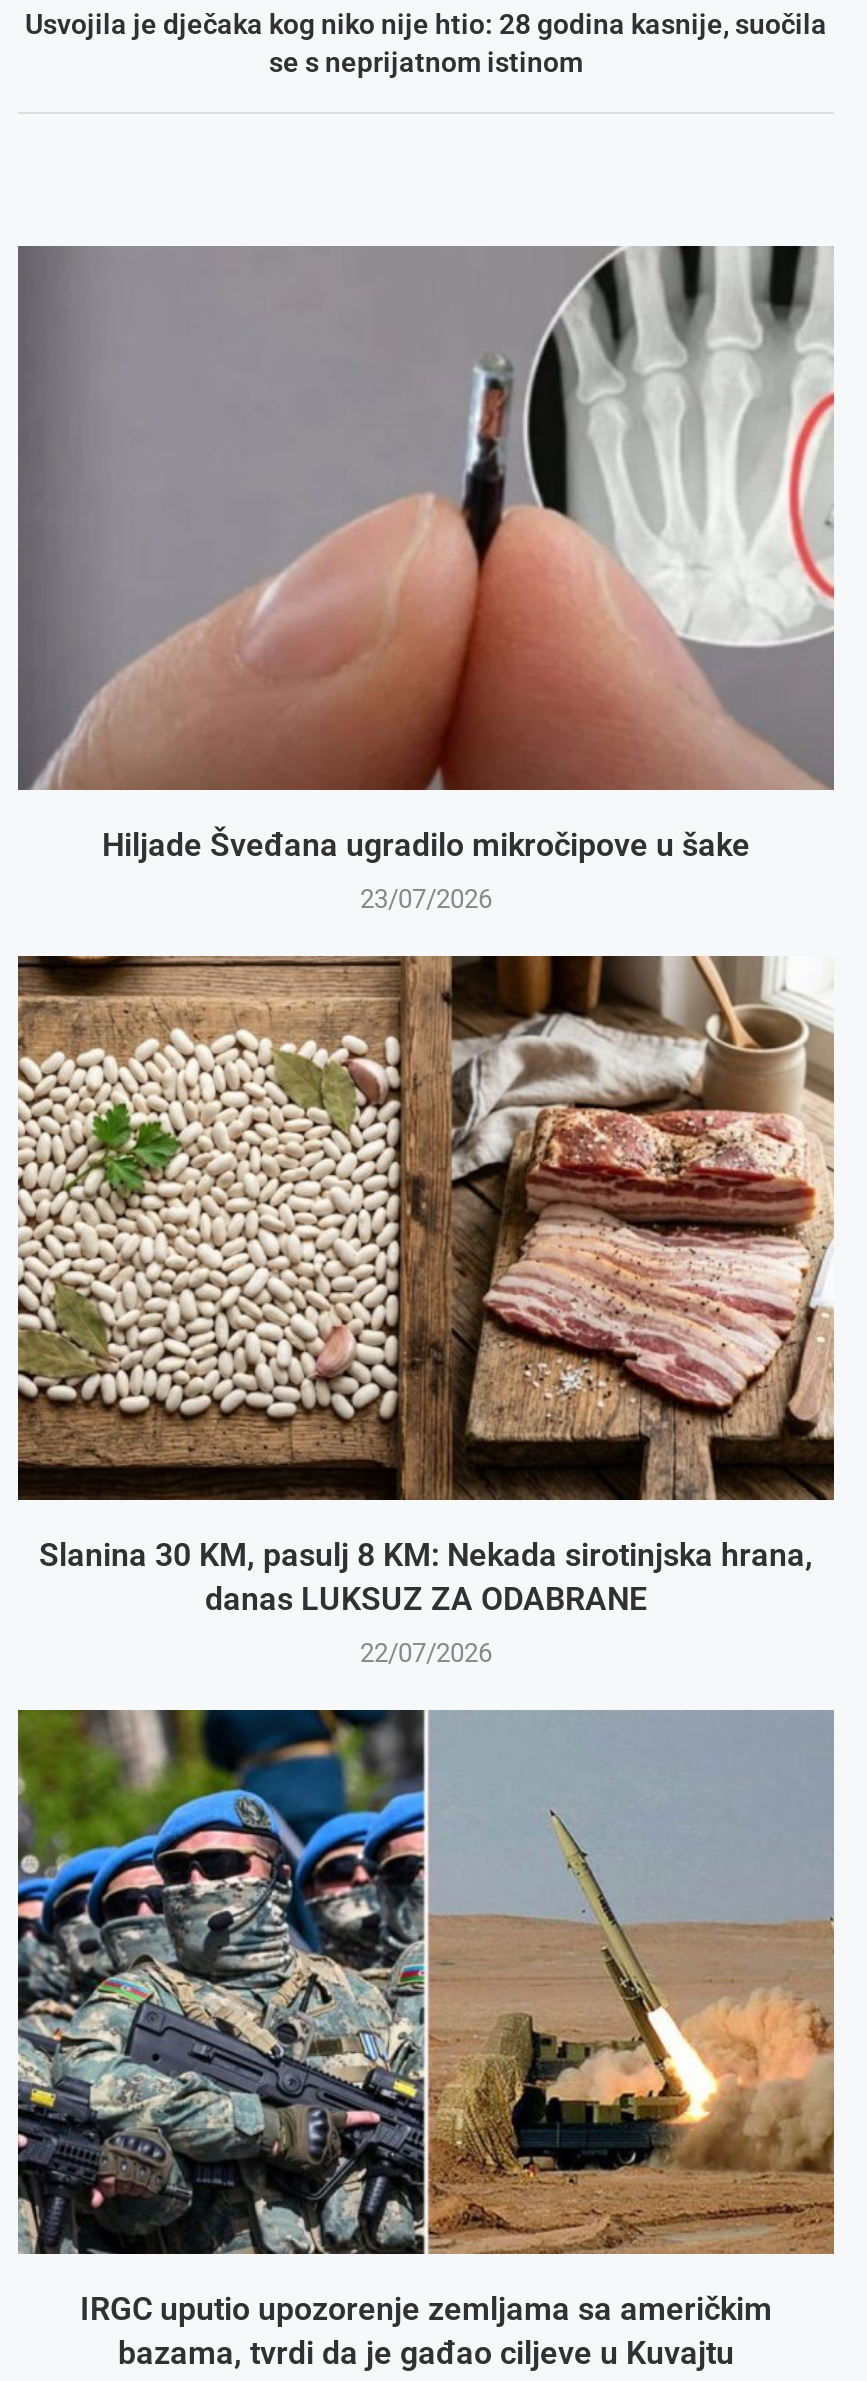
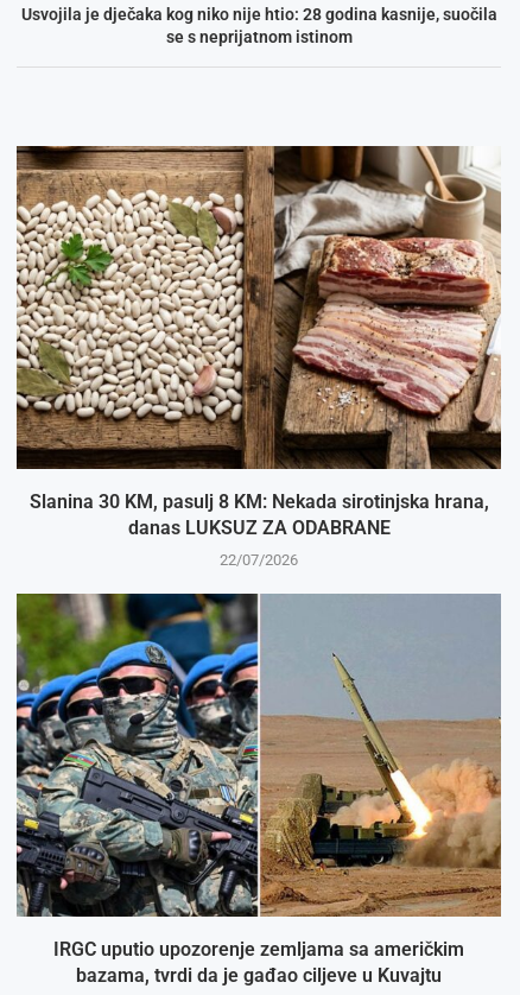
[16,244,836,914] [image] | Hiljade Šveđana ugradilo mikročipove u šake | 23/07/2026 -> none

